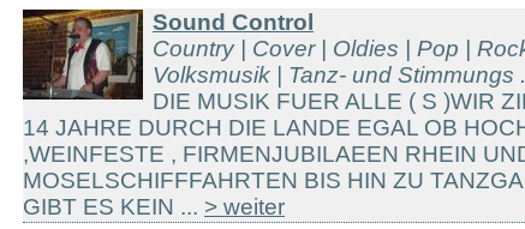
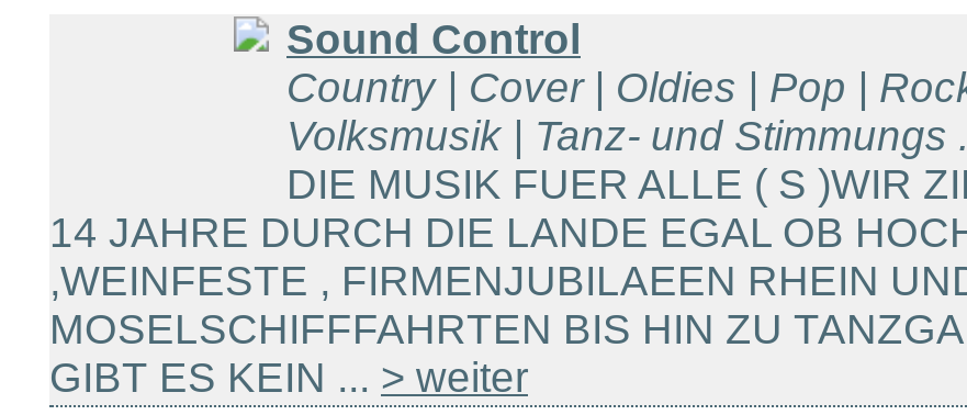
[22,8,144,101] [image] -> none

